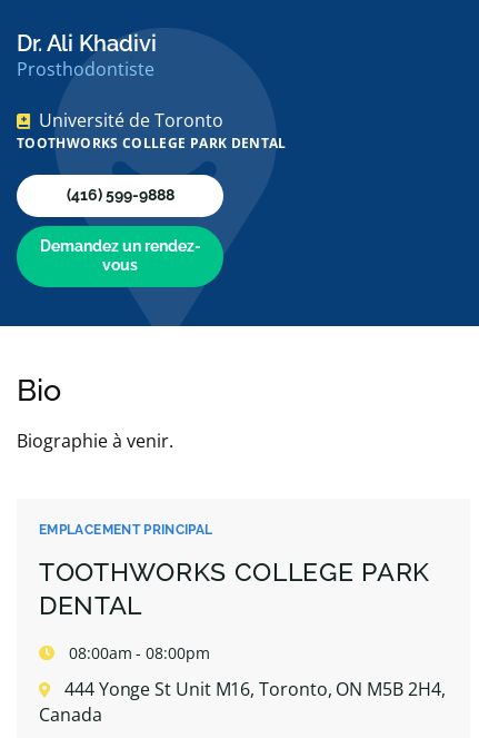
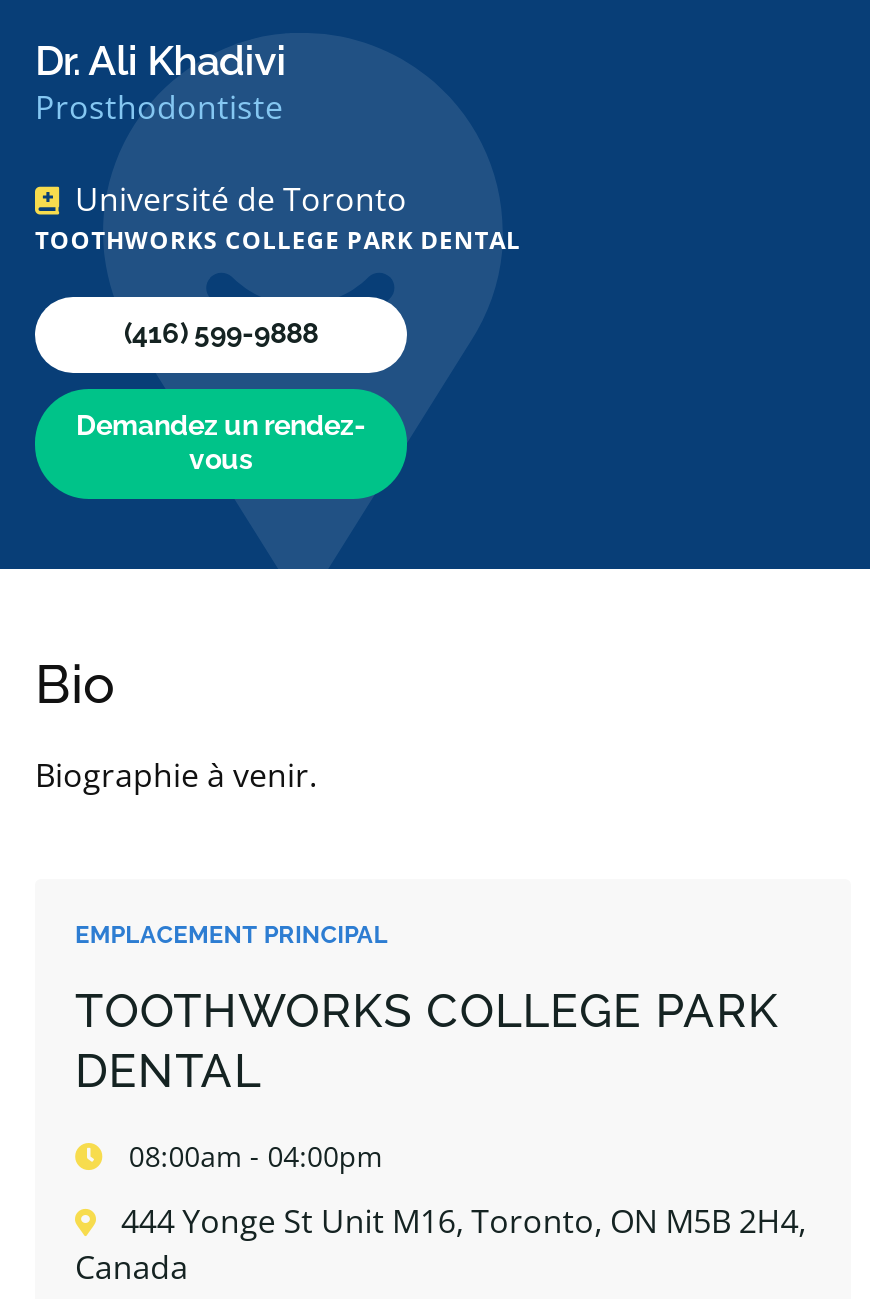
[64,642,210,664] 08:00am - 08:00pm -> [121,1137,383,1175] 08:00am - 04:00pm

